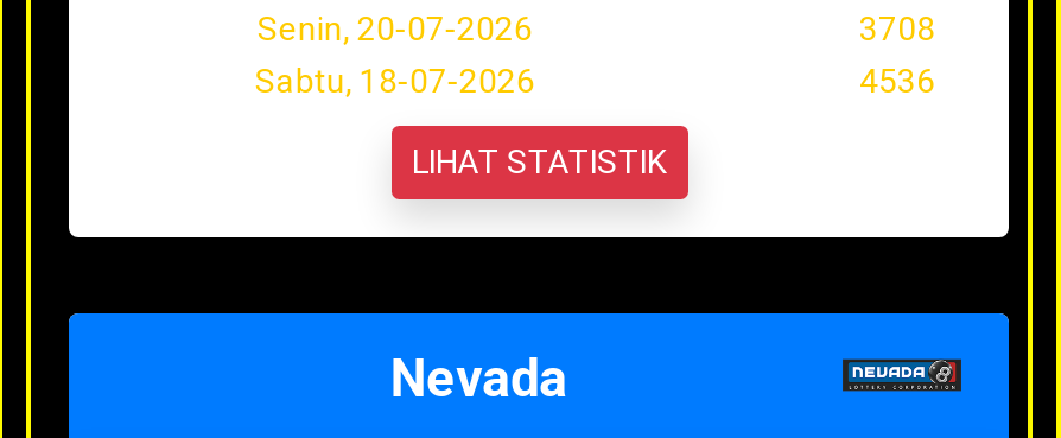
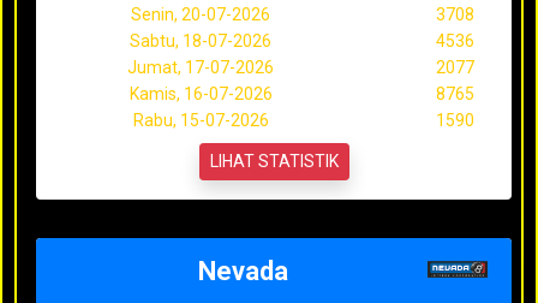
none -> [128,58,474,130] Jumat, 17-07-2026 | 2077 | Kamis, 16-07-2026 | 8765 | Rabu, 15-07-2026 | 1590

